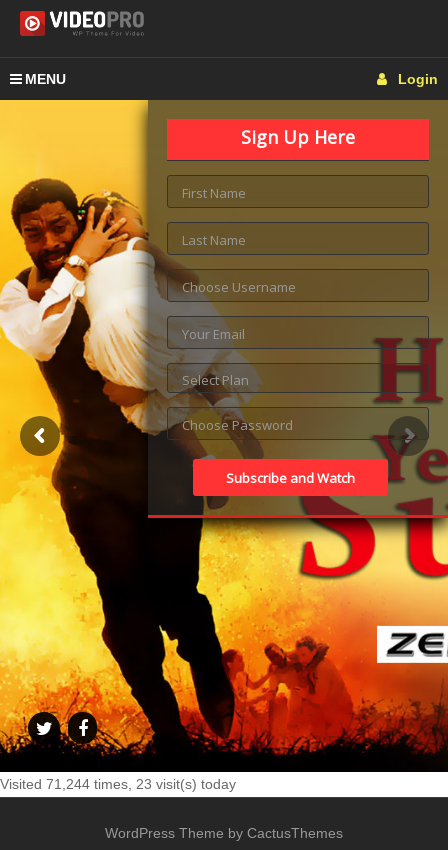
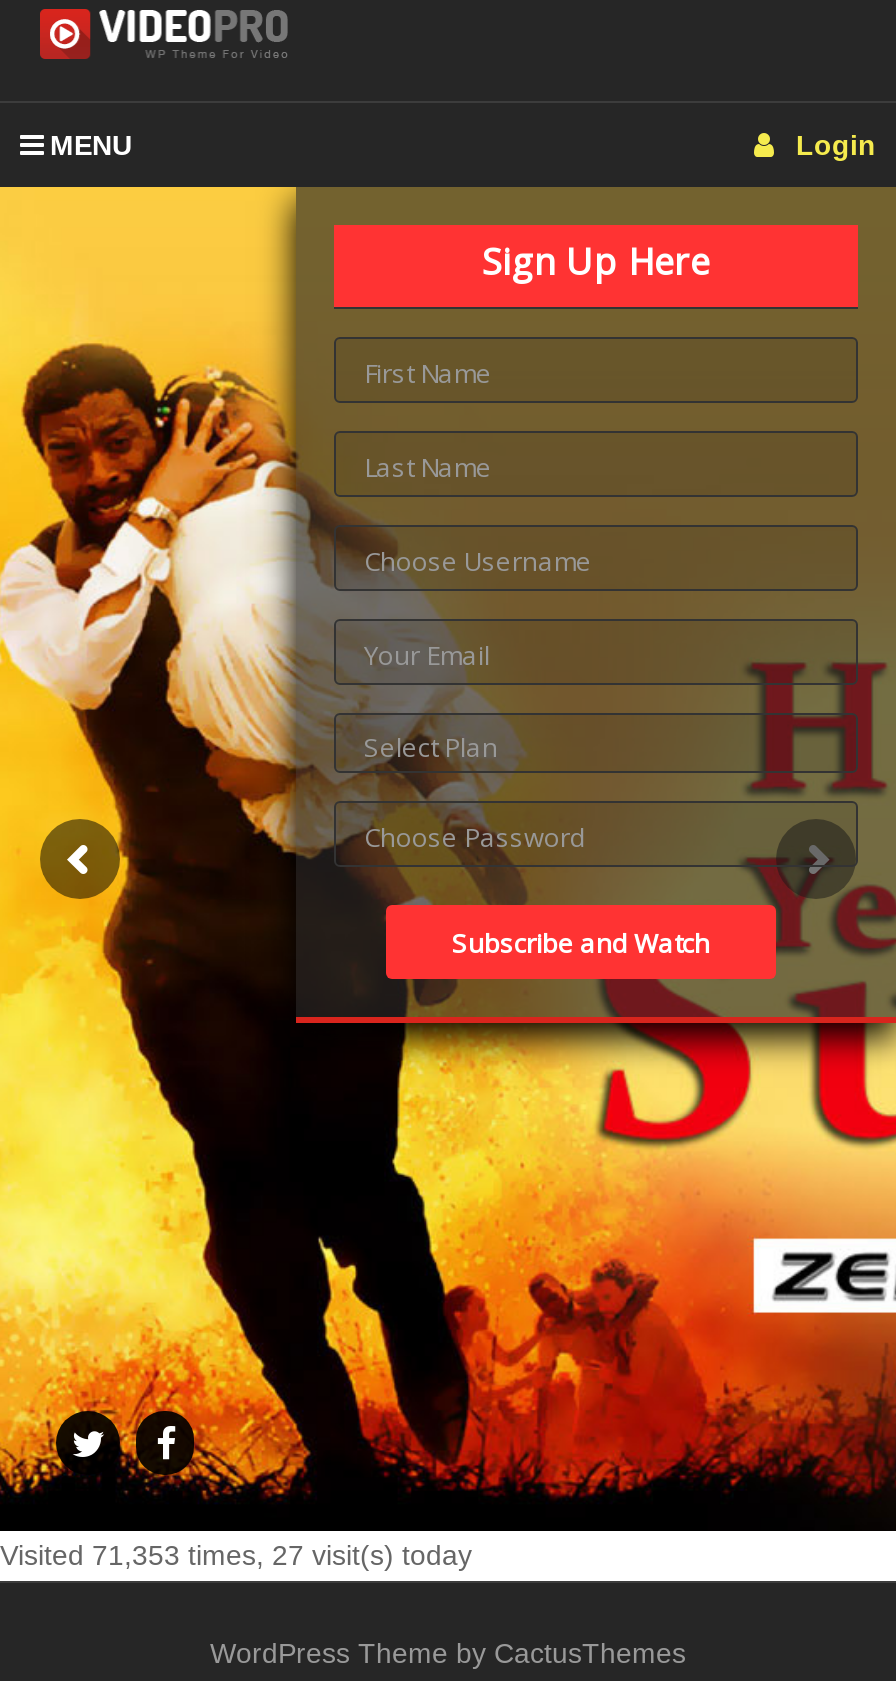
[0,776,236,792] Visited 71,244 times, 23 visit(s) today -> [0,1539,472,1571] Visited 71,353 times, 27 visit(s) today

